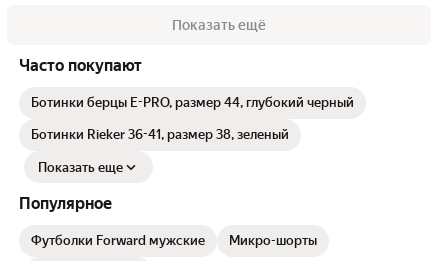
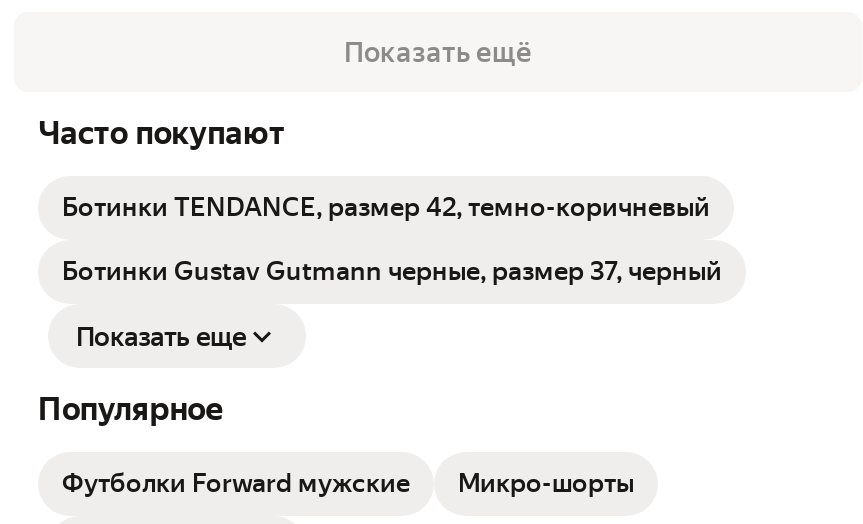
[31,95,354,110] Ботинки берцы E-PRO, размер 44, глубокий черный -> [62,193,710,223] Ботинки TENDANCE, размер 42, темно-коричневый
[31,127,289,142] Ботинки Rieker 36-41, размер 38, зеленый -> [62,257,722,287] Ботинки Gustav Gutmann черные, размер 37, черный

